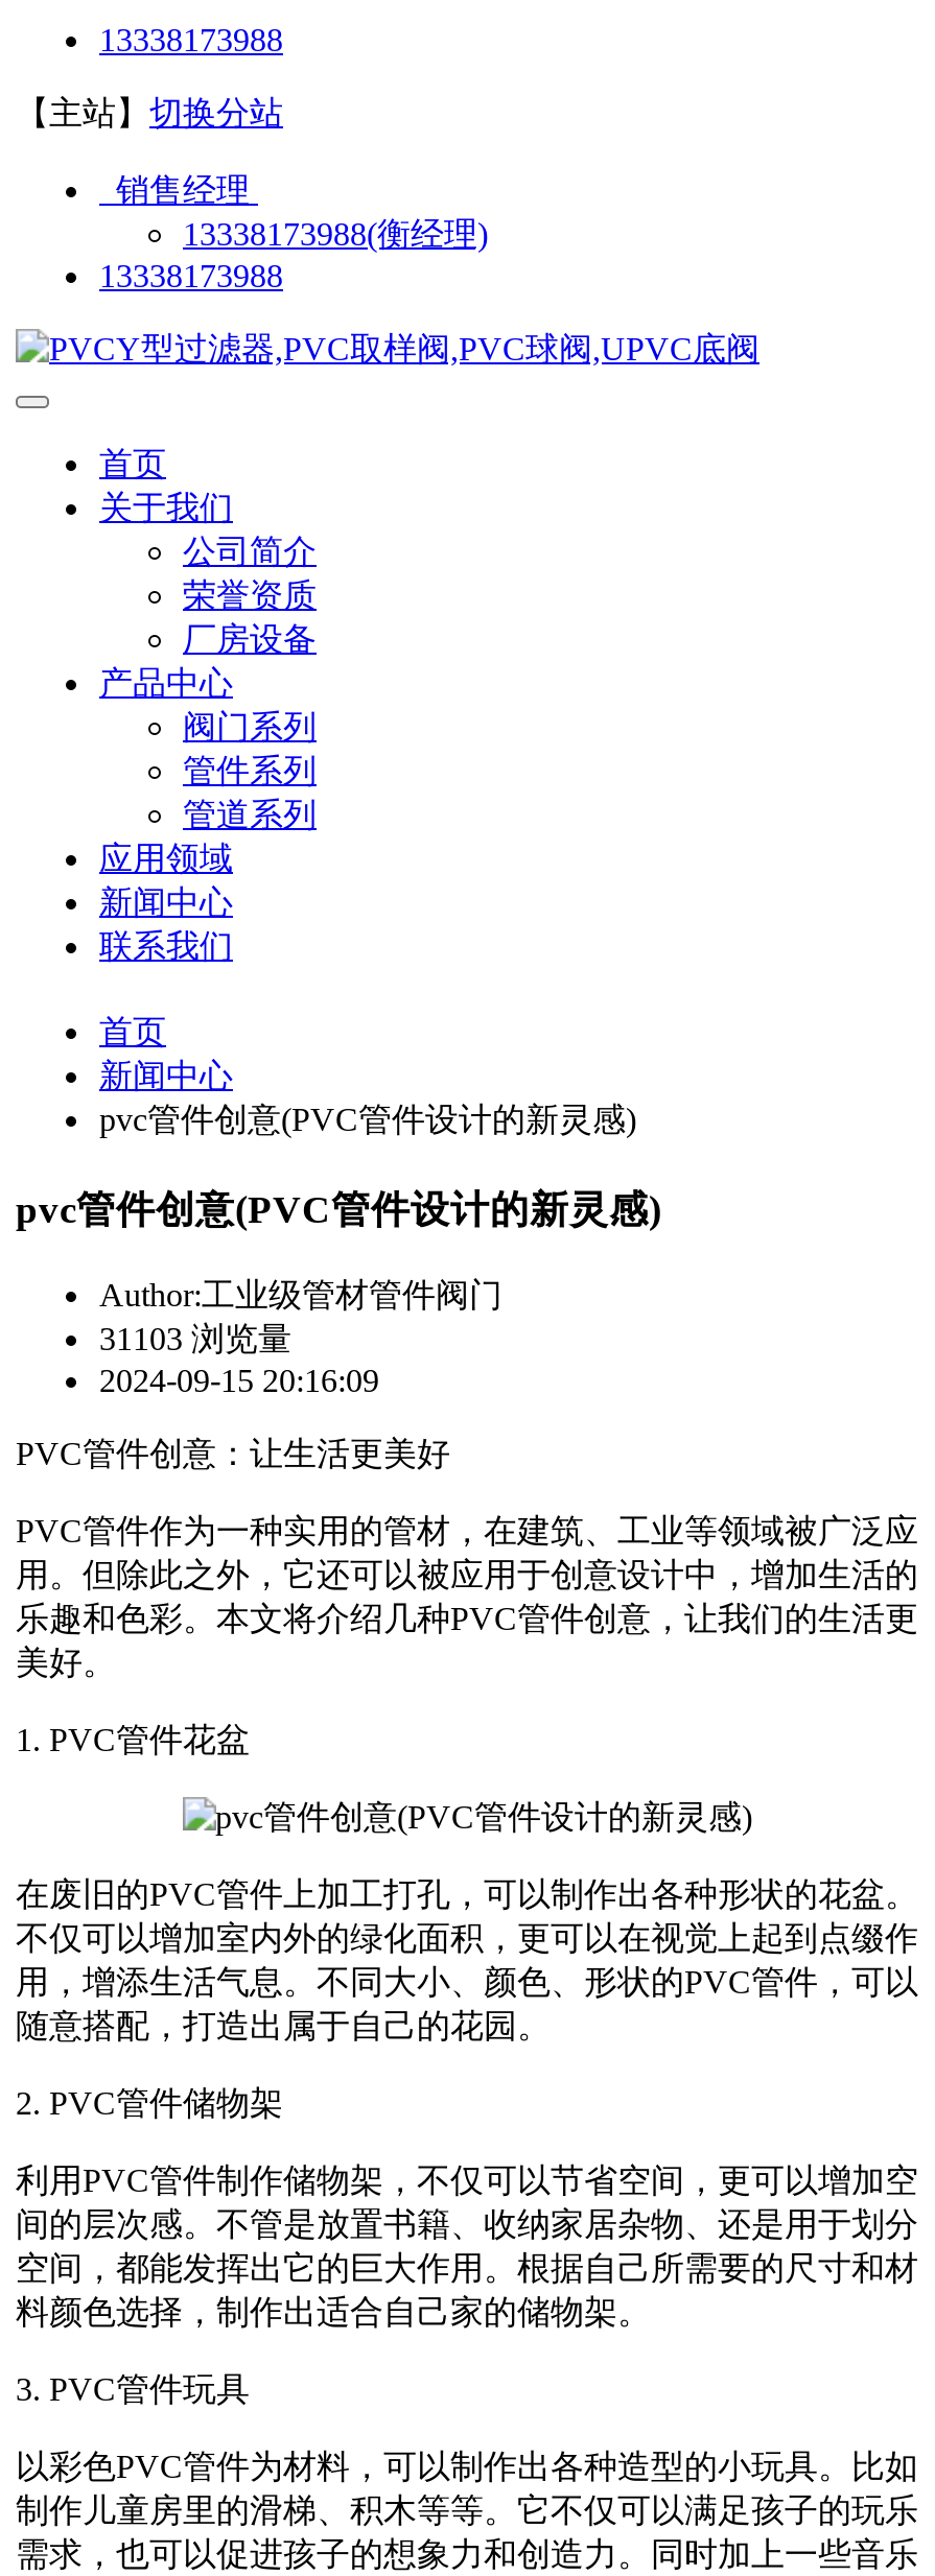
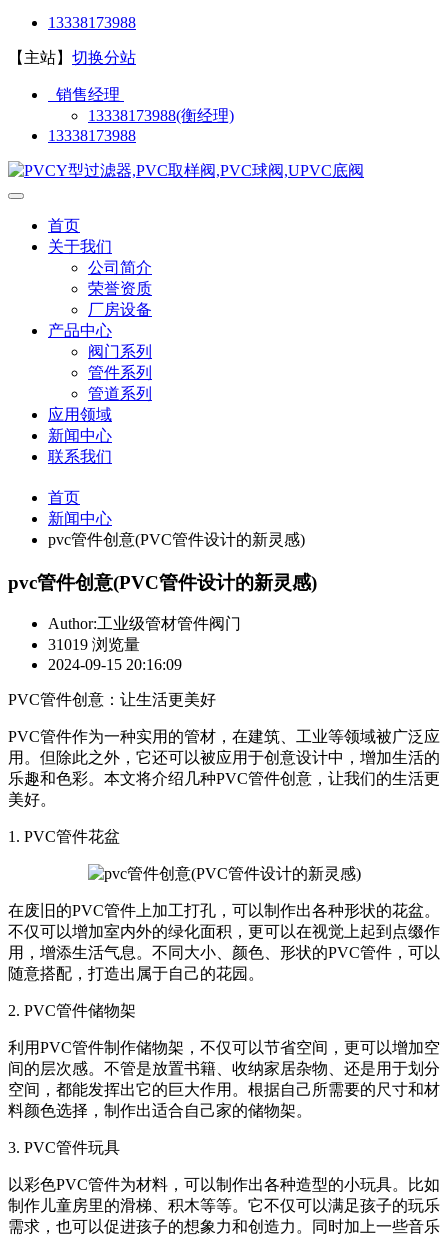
[99,1322,291,1357] 31103 浏览量 -> [48,636,140,653] 31019 浏览量

